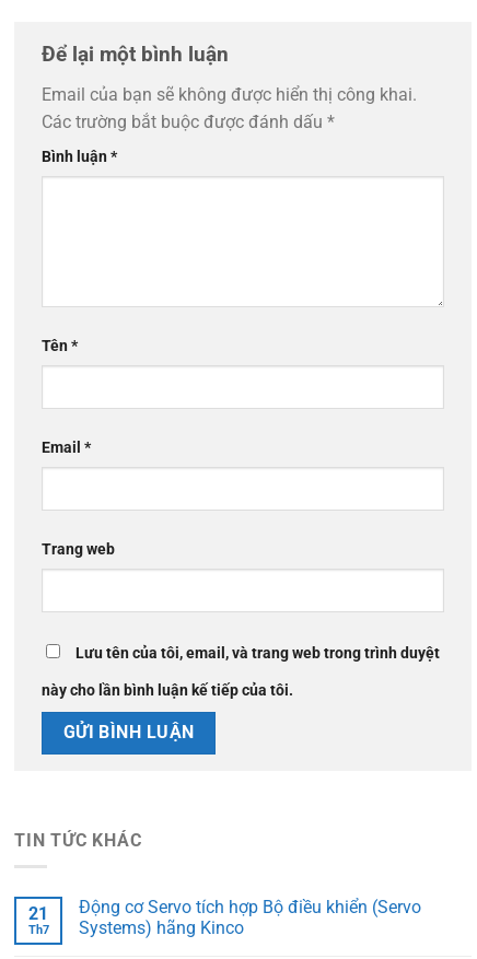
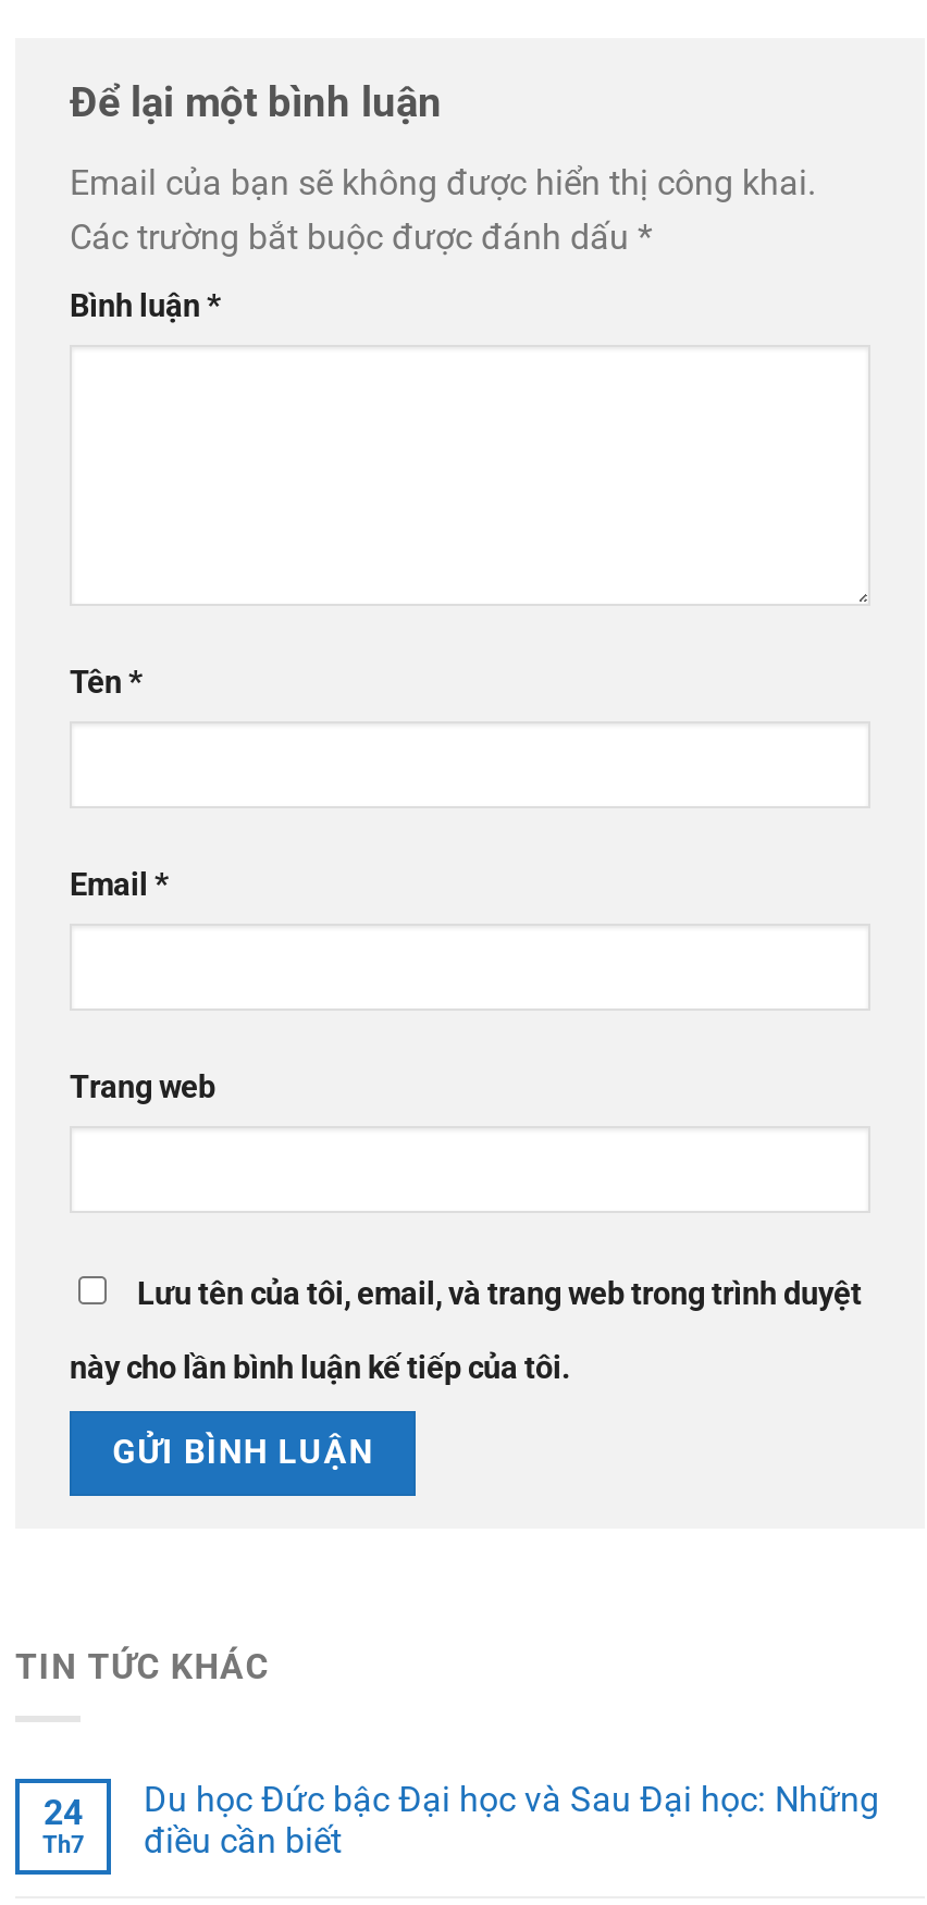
[79,897,421,939] Động cơ Servo tích hợp Bộ điều khiển (Servo | Systems) hãng Kinco -> [144,1780,879,1863] Du học Đức bậc Đại học và Sau Đại học: Những | điều cần biết
[28,904,48,925] 21 -> [44,1793,83,1834] 24

